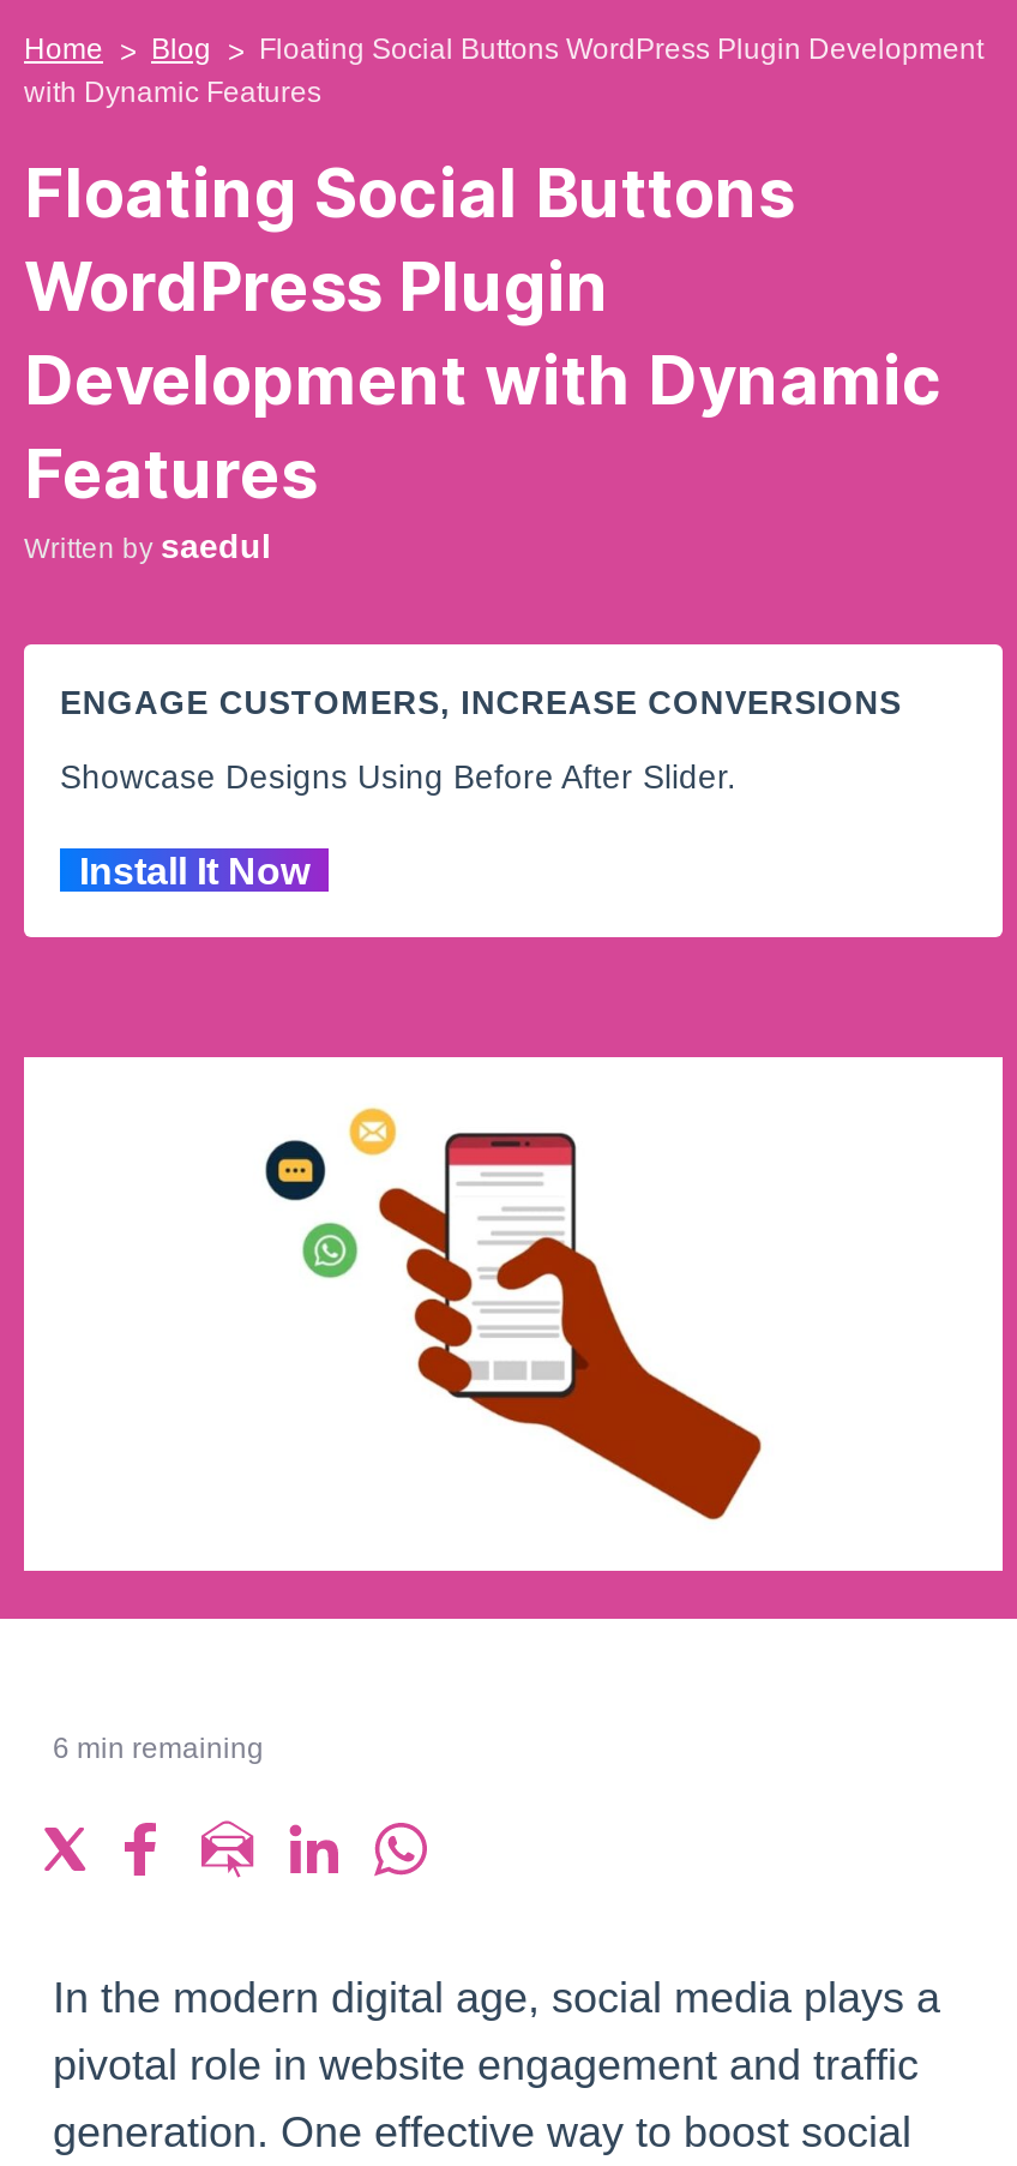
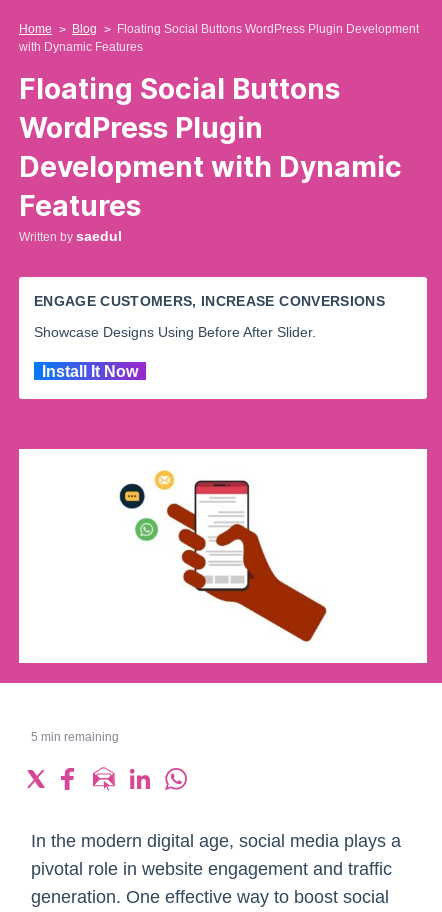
[53,1730,264,1764] 6 min remaining -> [31,729,119,743] 5 min remaining

